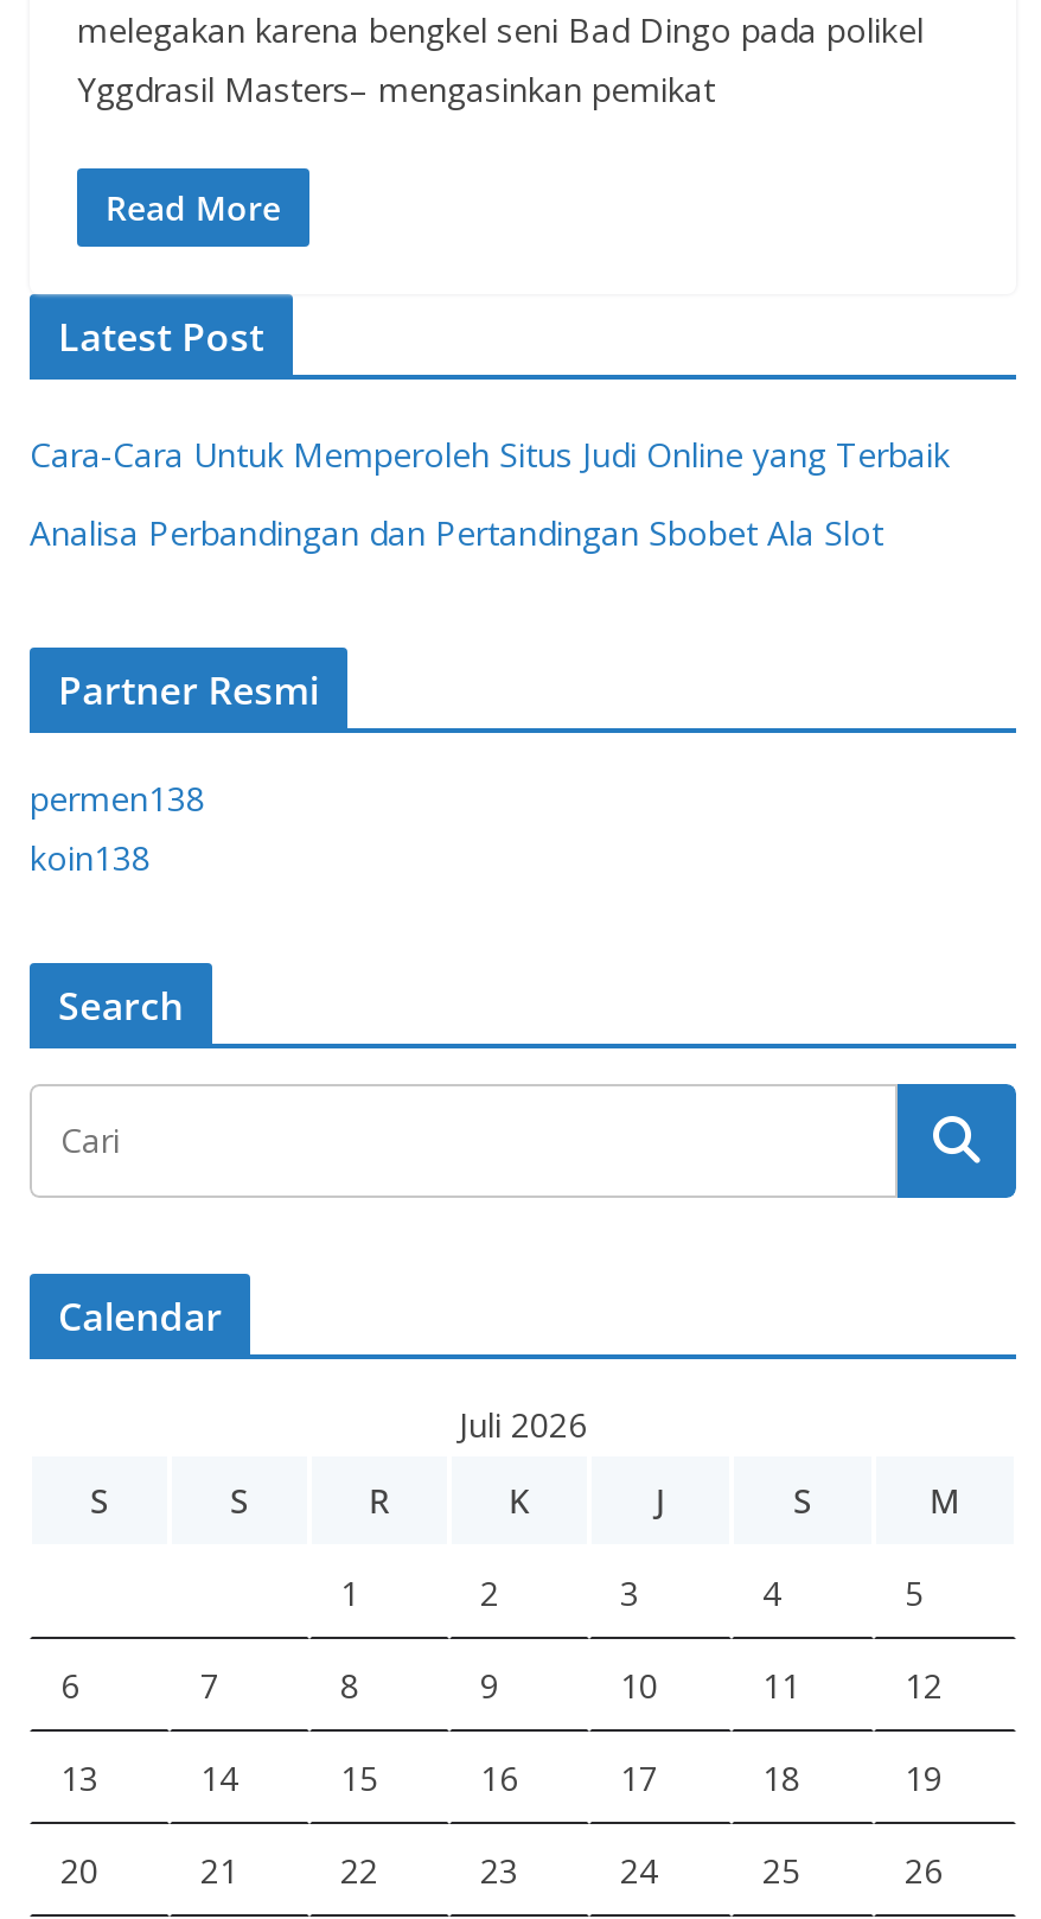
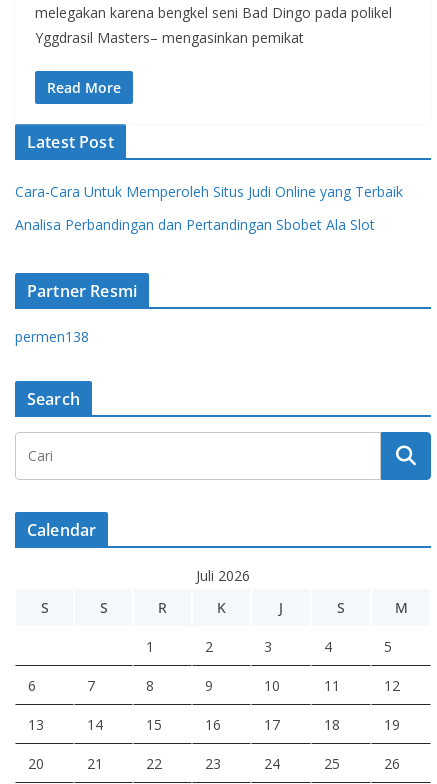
[30,835,151,880] koin138 -> none

